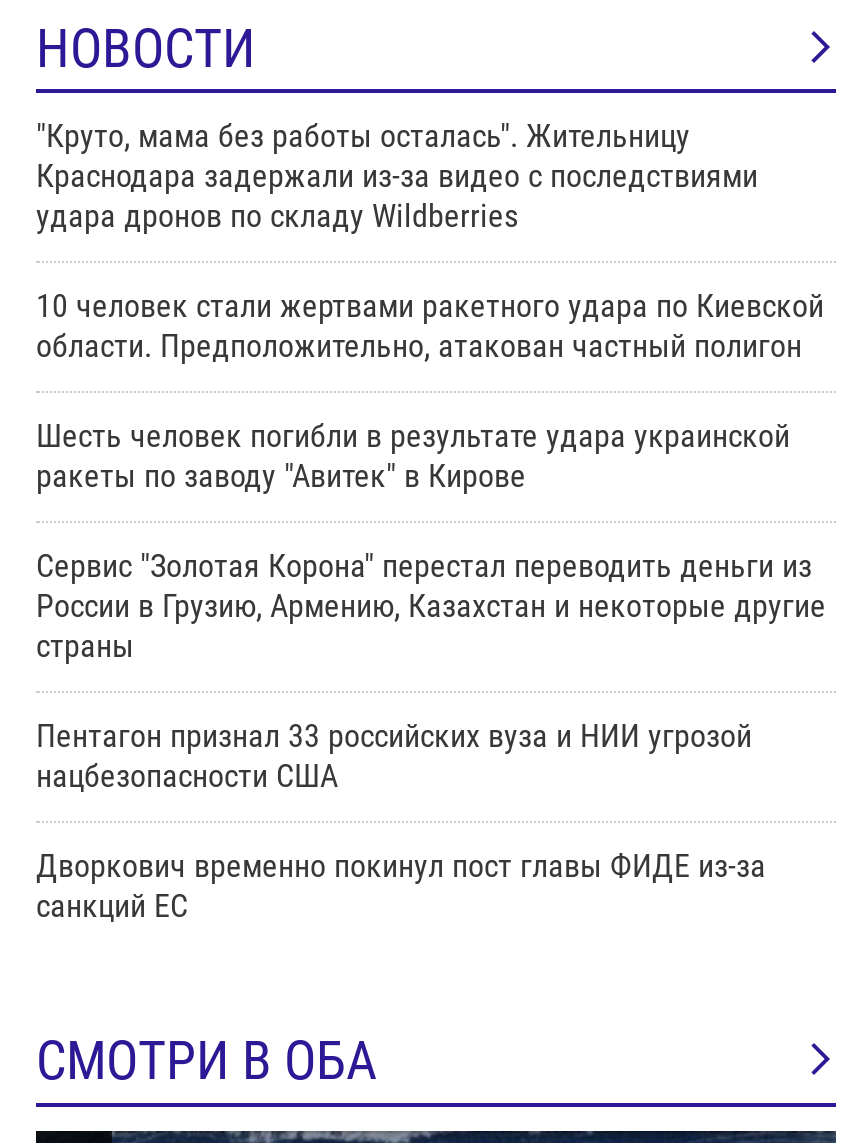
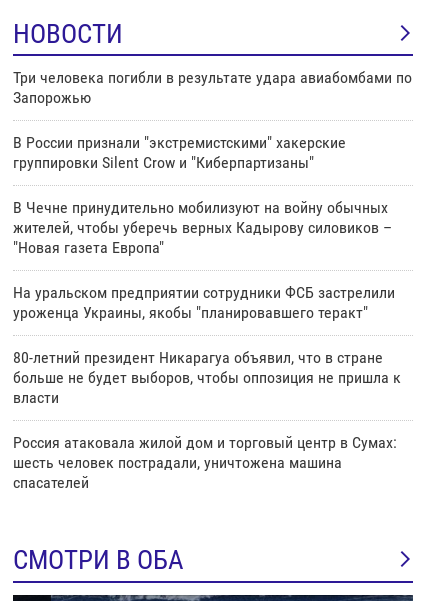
[36,117,758,235] "Круто, мама без работы осталась". Жительницу | Краснодара задержали из-за видео с последствиями | удара дронов по складу Wildberries -> [13,68,412,107] Три человека погибли в результате удара авиабомбами по | Запорожью
[36,287,824,365] 10 человек стали жертвами ракетного удара по Киевской | области. Предположительно, атакован частный полигон -> [13,133,346,172] В России признали "экстремистскими" хакерские | группировки Silent Crow и "Киберпартизаны"
[36,417,790,495] Шесть человек погибли в результате удара украинской | ракеты по заводу "Авитек" в Кирове -> [13,198,392,257] В Чечне принудительно мобилизуют на войну обычных | жителей, чтобы уберечь верных Кадырову силовиков – | "Новая газета Европа"
[36,547,826,665] Сервис "Золотая Корона" перестал переводить деньги из | России в Грузию, Армению, Казахстан и некоторые другие | страны -> [13,283,395,322] На уральском предприятии сотрудники ФСБ застрелили | уроженца Украины, якобы "планировавшего теракт"
[36,717,752,795] Пентагон признал 33 российских вуза и НИИ угрозой | нацбезопасности США -> [13,348,401,407] 80-летний президент Никарагуа объявил, что в стране | больше не будет выборов, чтобы оппозиция не пришла к | власти
[36,847,766,925] Дворкович временно покинул пост главы ФИДЕ из-за | санкций ЕС -> [13,433,397,492] Россия атаковала жилой дом и торговый центр в Сумах: | шесть человек пострадали, уничтожена машина | спасателей

